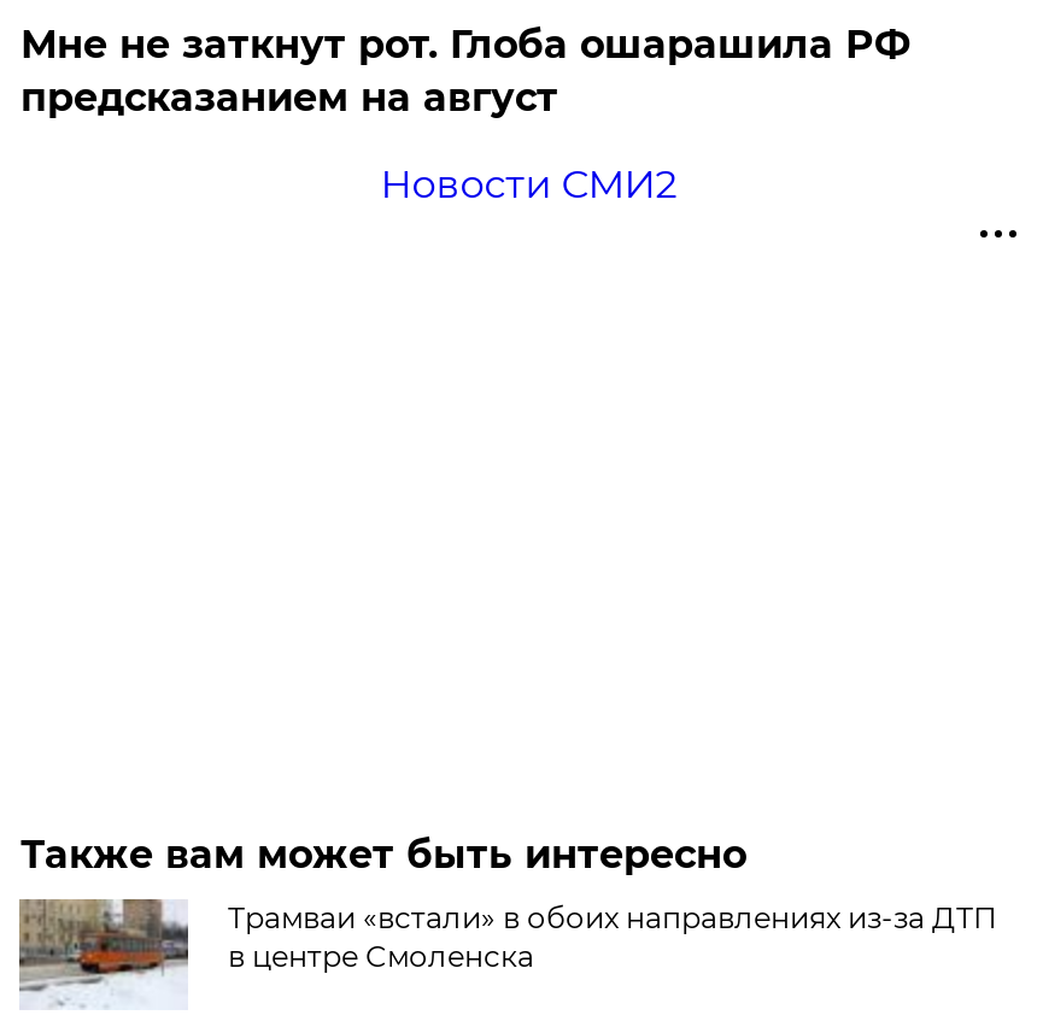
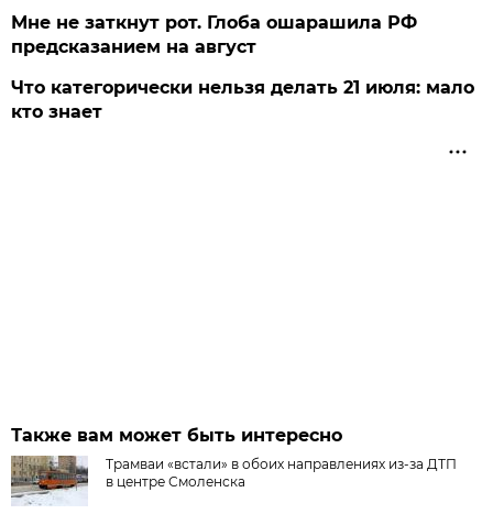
[380,161,677,207] Новости СМИ2 -> [11,77,475,122] Что категорически нельзя делать 21 июля: мало | кто знает

